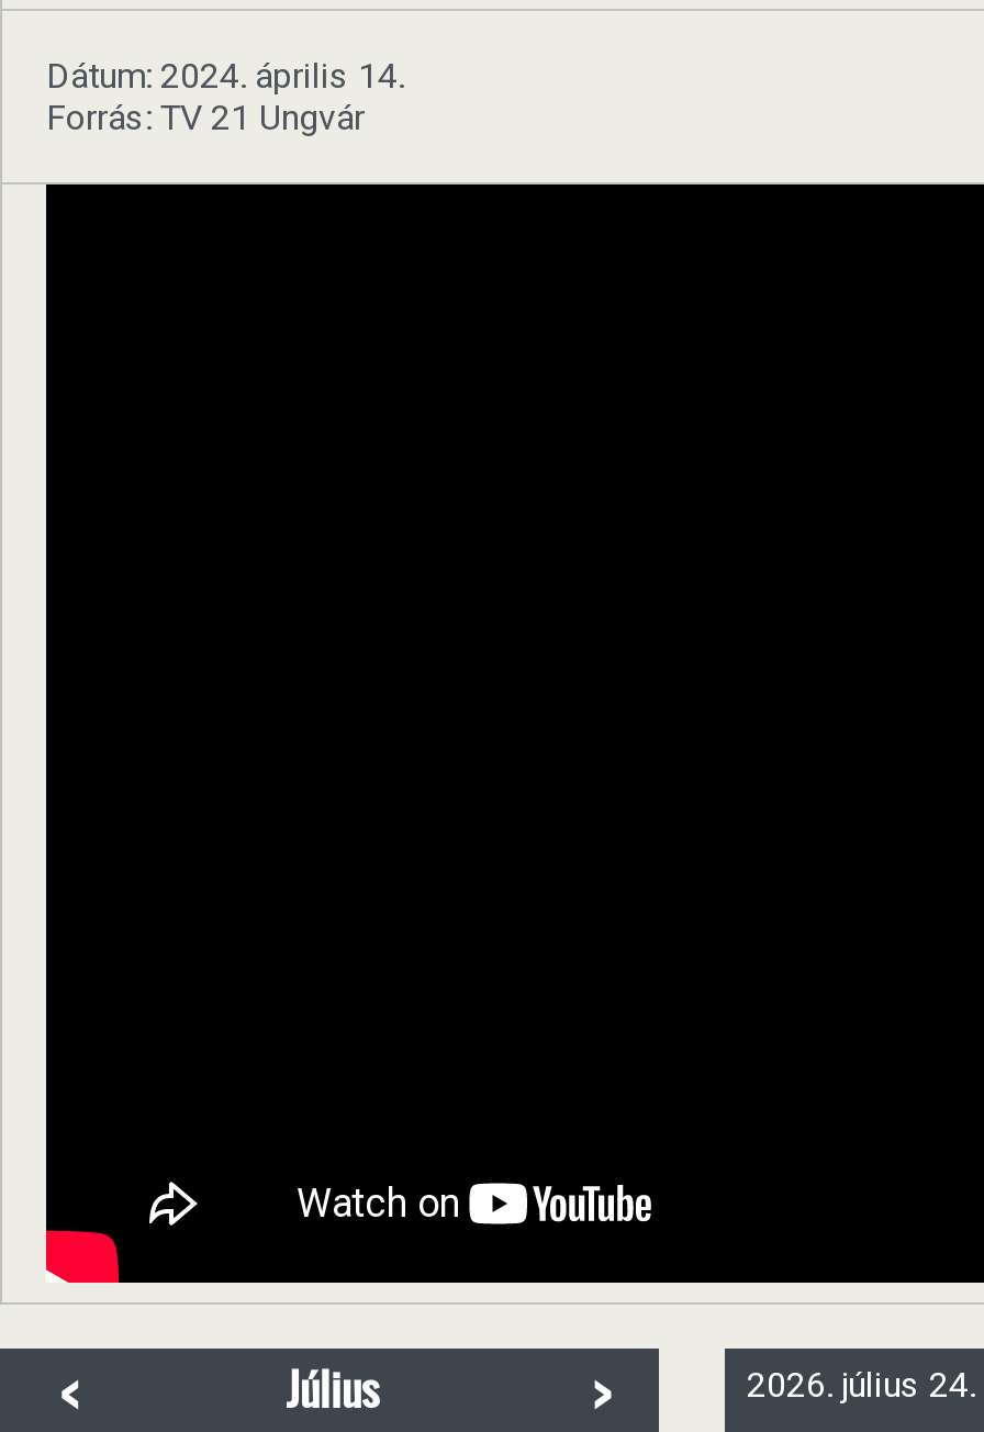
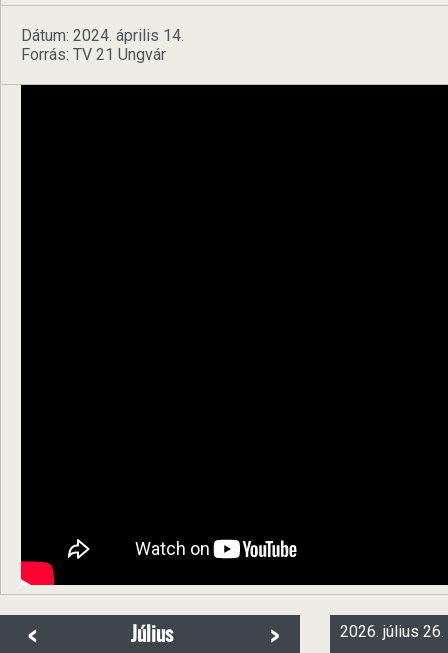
[747,1364,975,1406] 2026. július 24. -> [340,622,444,641] 2026. július 26.

